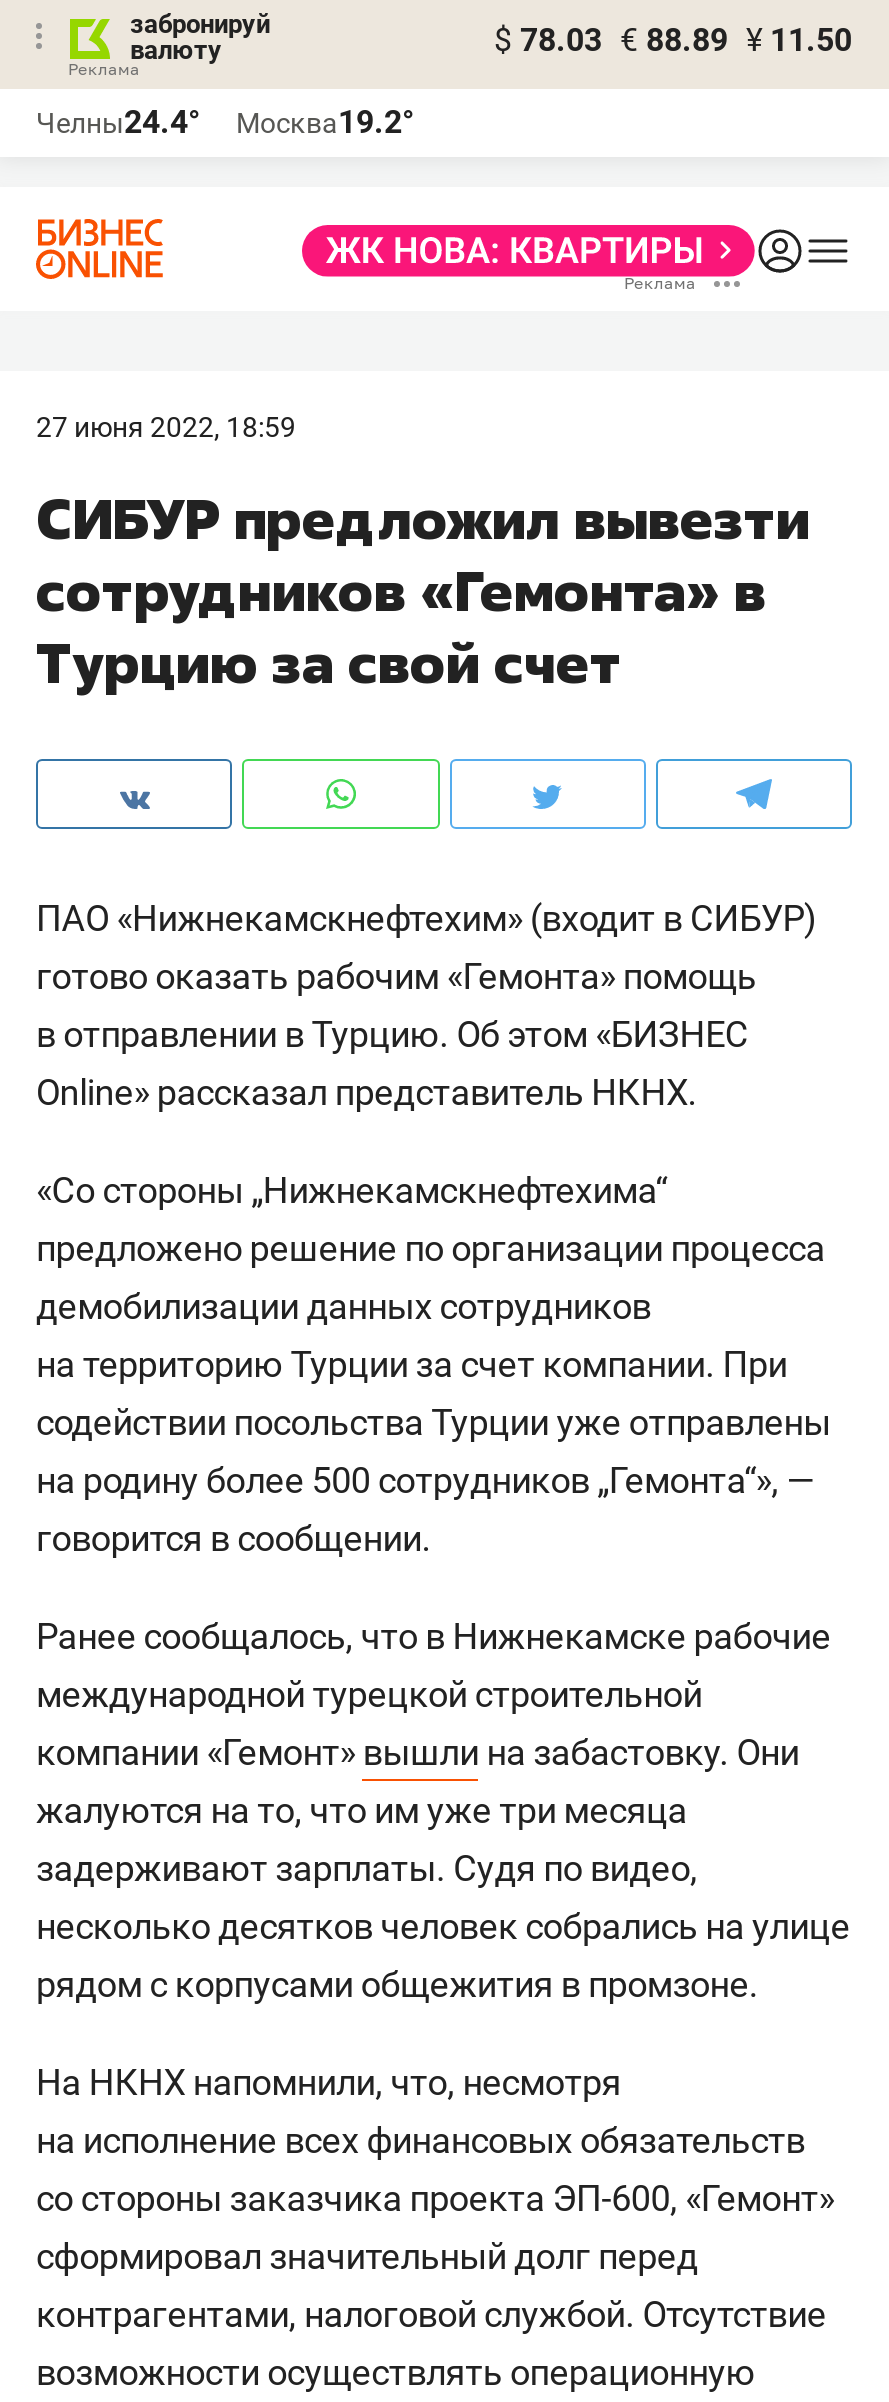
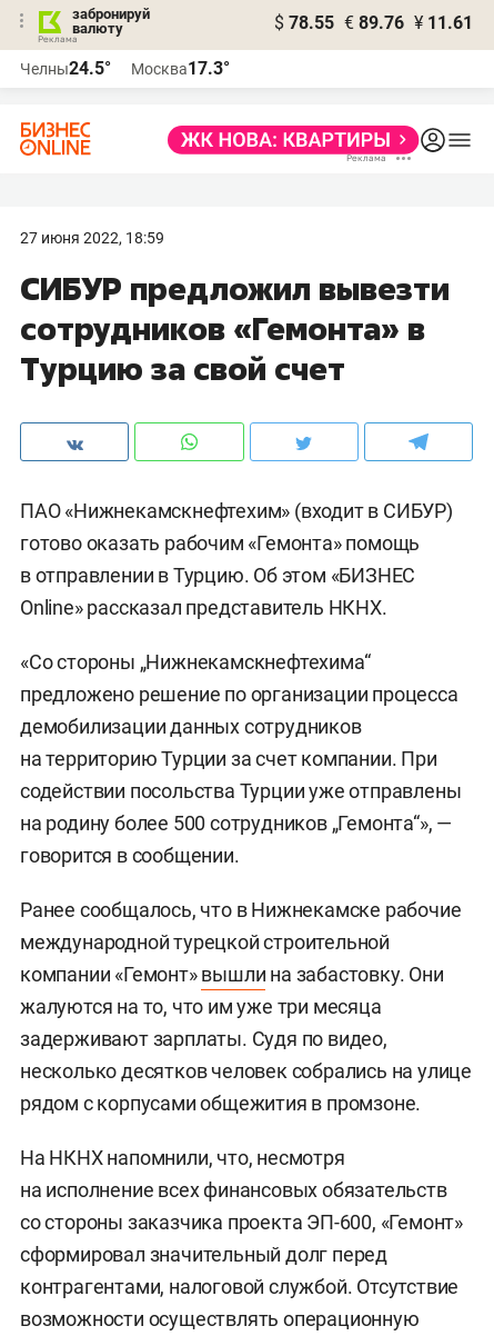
[494,21,852,59] $ 78.03 € 88.89 ¥ 11.50 -> [274,12,473,33] $ 78.55 € 89.76 ¥ 11.61
[36,103,200,141] Челны24.4° -> [20,58,111,79] Челны24.5°
[236,103,414,141] Москва19.2° -> [131,58,230,79] Москва17.3°

